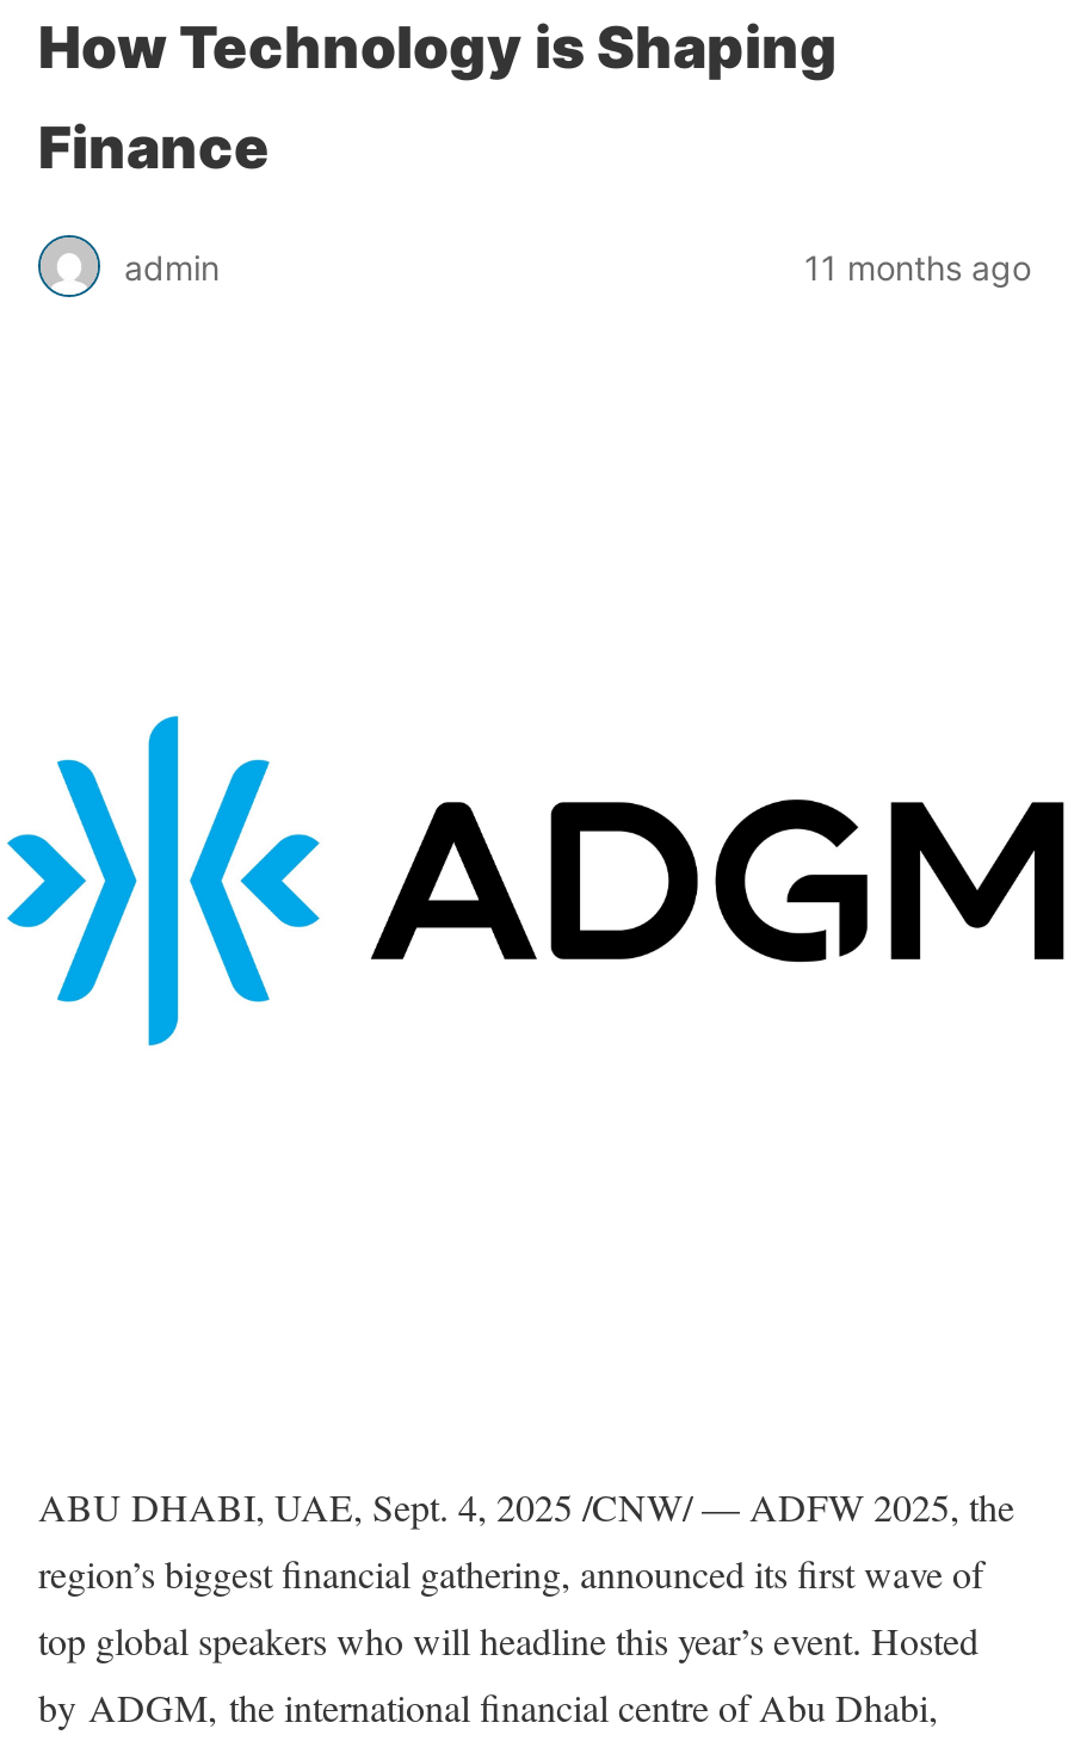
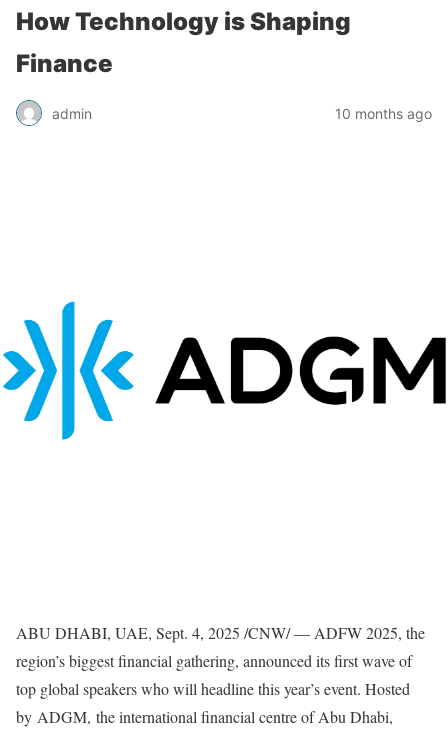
[804,246,1031,286] 11 months ago -> [335,104,432,121] 10 months ago

